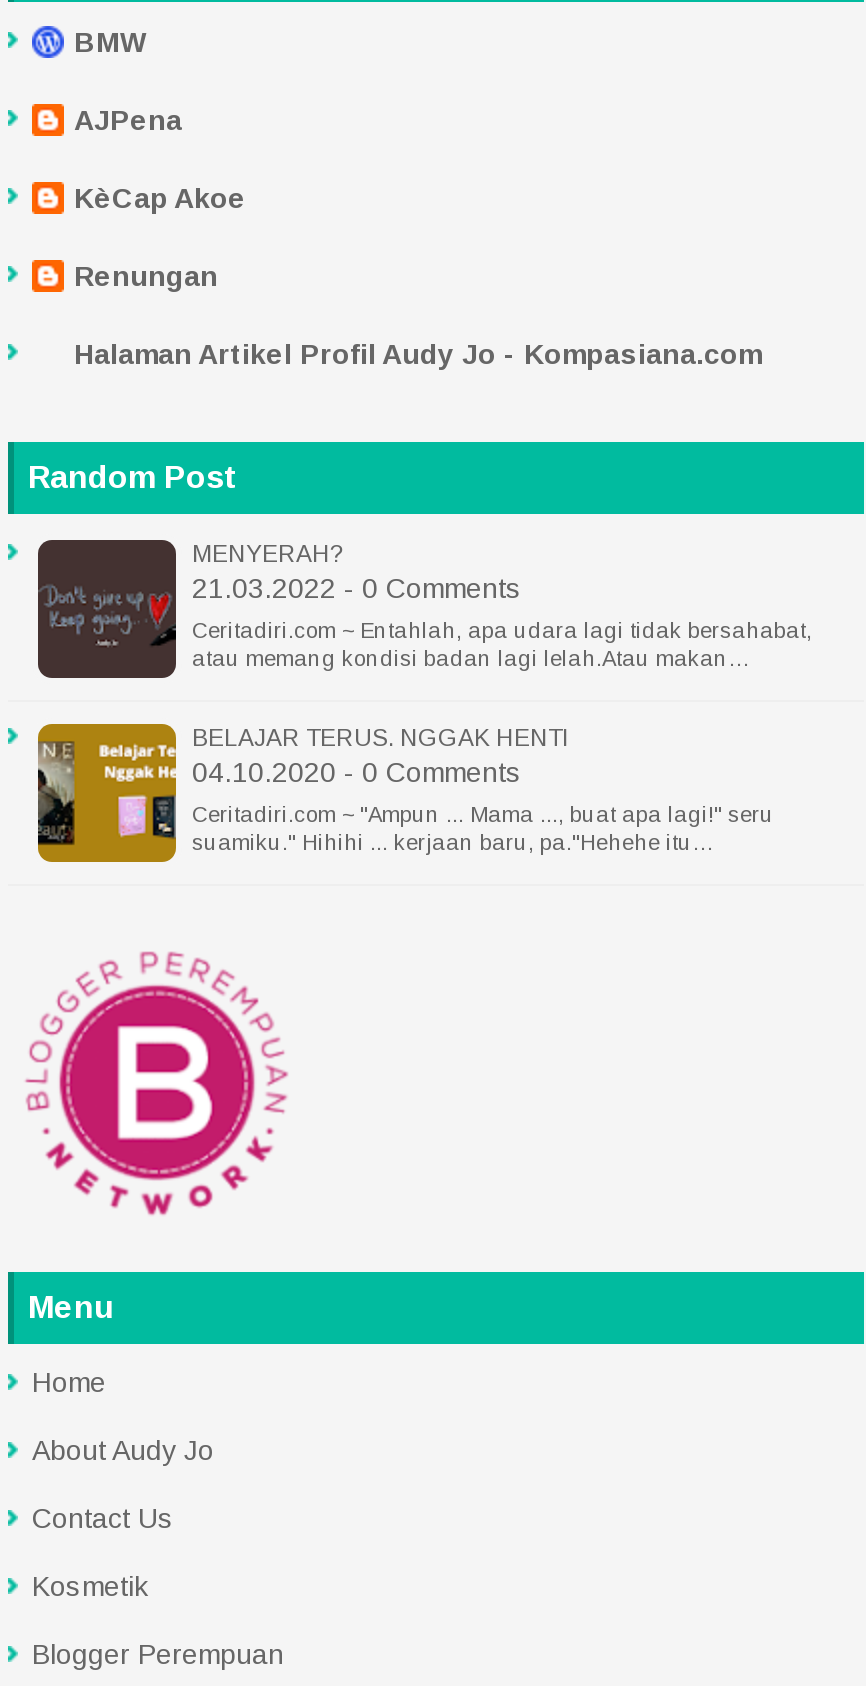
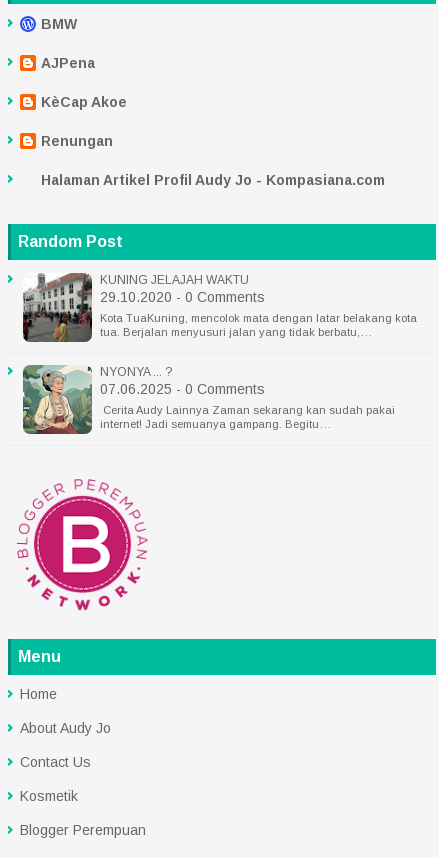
[36,538,812,678] [image] | MENYERAH? | 21.03.2022 - 0 Comments | Ceritadiri.com ~ Entahlah, apa udara lagi tidak bersahabat, | atau memang kondisi badan lagi lelah.Atau makan… -> [23,273,417,342] [image] | KUNING JELAJAH WAKTU | 29.10.2020 - 0 Comments | Kota TuaKuning, mencolok mata dengan latar belakang kota | tua. Berjalan menyusuri jalan yang tidak berbatu,…
[36,722,774,864] [image] | BELAJAR TERUS. NGGAK HENTI | 04.10.2020 - 0 Comments | Ceritadiri.com ~ "Ampun ... Mama ..., buat apa lagi!" seru | suamiku." Hihihi ... kerjaan baru, pa."Hehehe itu… -> [22,364,395,435] [image] | NYONYA ... ? | 07.06.2025 - 0 Comments | Cerita Audy Lainnya Zaman sekarang kan sudah pakai | internet! Jadi semuanya gampang. Begitu…

